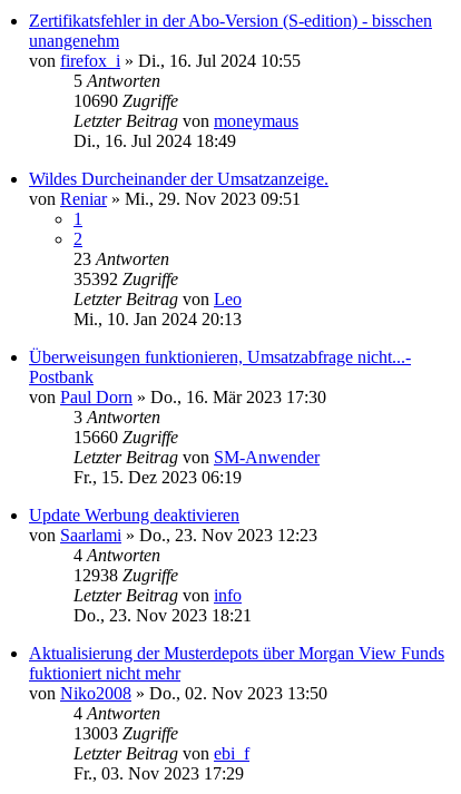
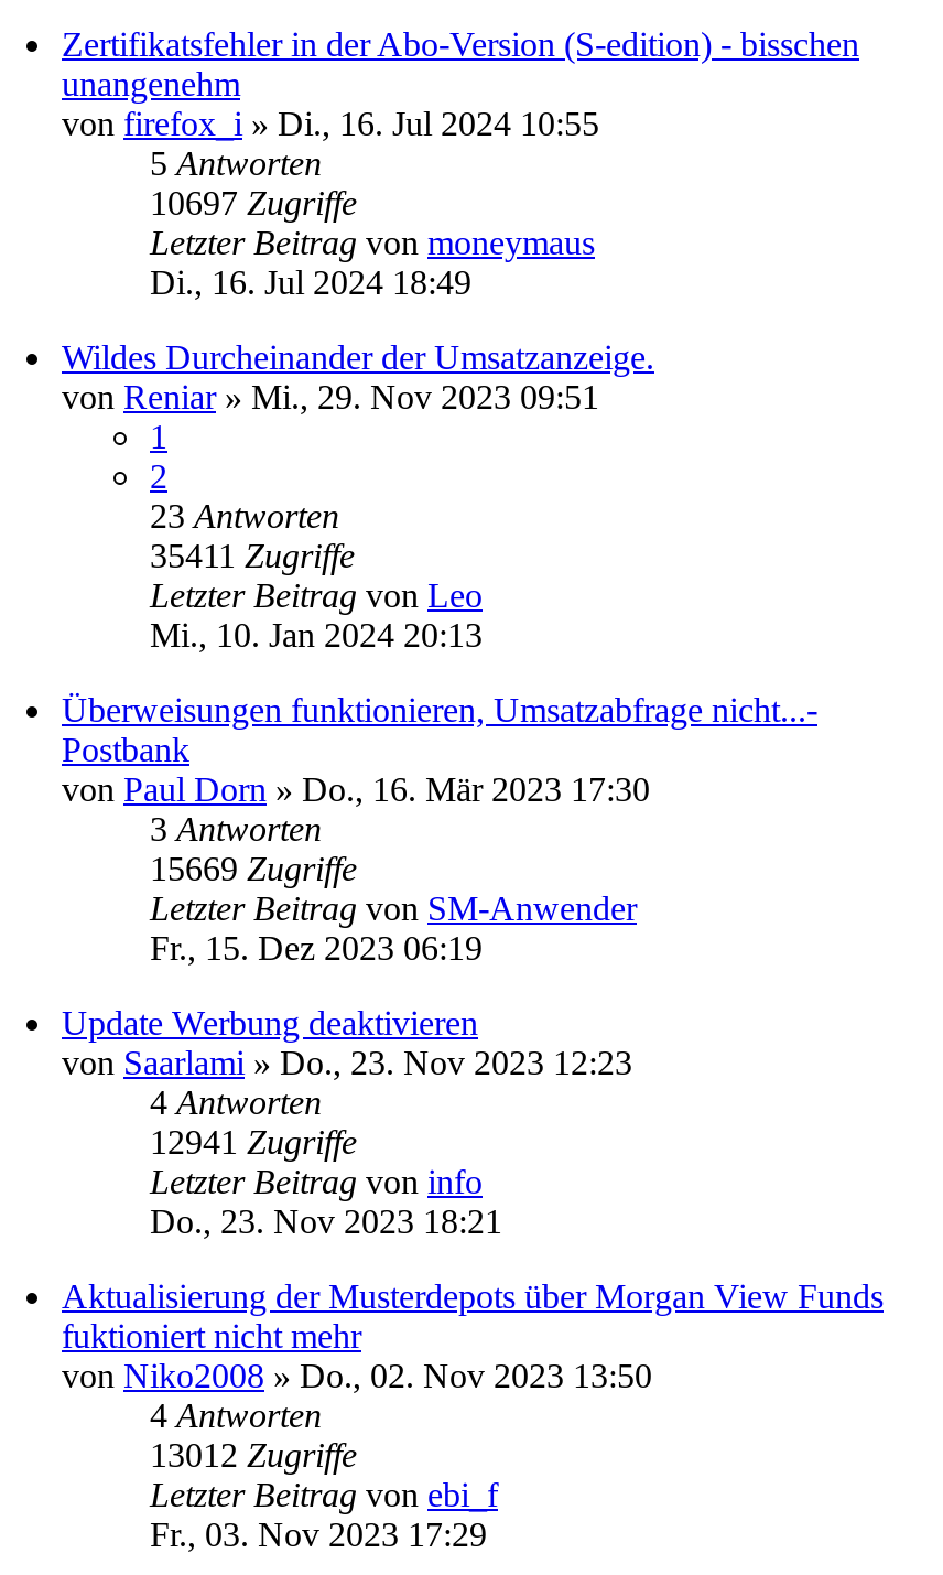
[73,91,178,110] 10690 Zugriffe -> [150,184,357,221] 10697 Zugriffe
[73,269,178,288] 35392 Zugriffe -> [150,537,355,574] 35411 Zugriffe
[73,428,178,446] 15660 Zugriffe -> [150,850,357,887] 15669 Zugriffe
[73,566,178,585] 12938 Zugriffe -> [150,1123,357,1160] 12941 Zugriffe
[73,724,178,743] 13003 Zugriffe -> [150,1436,357,1473] 13012 Zugriffe

